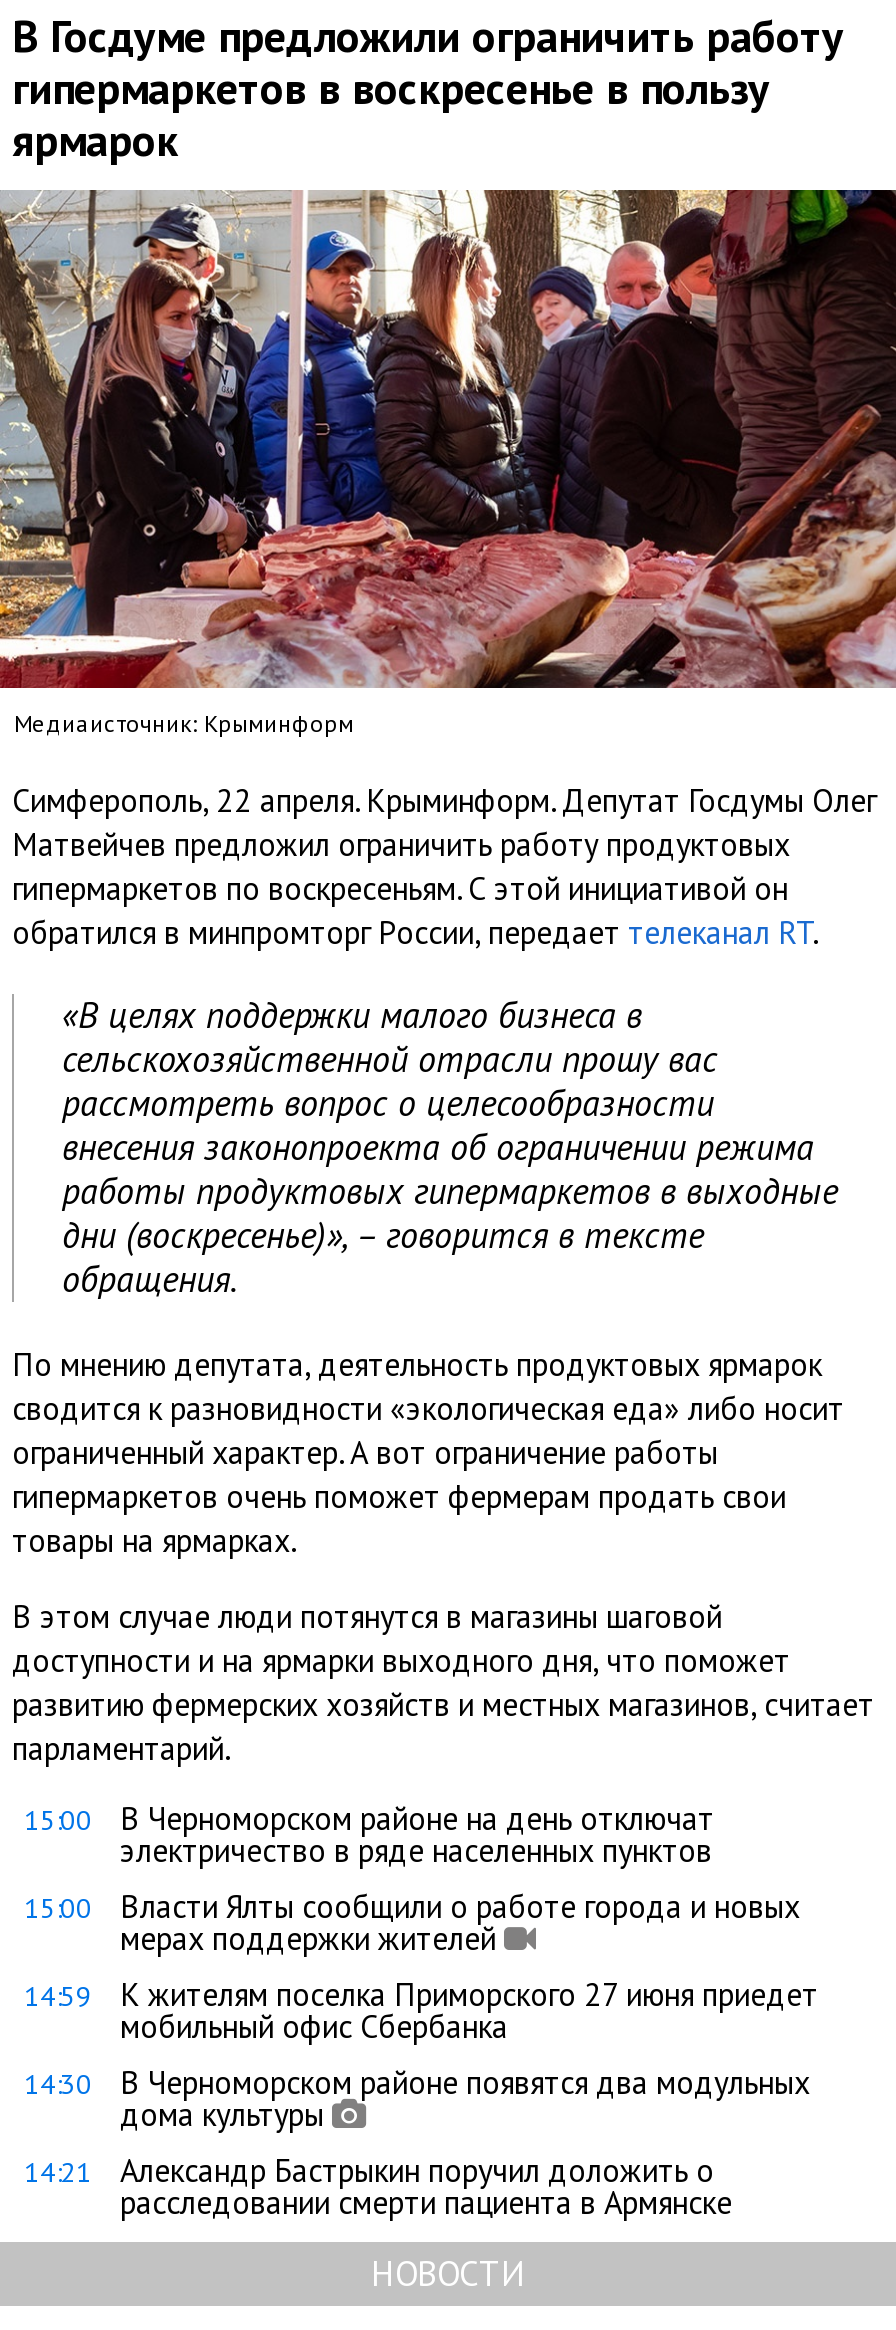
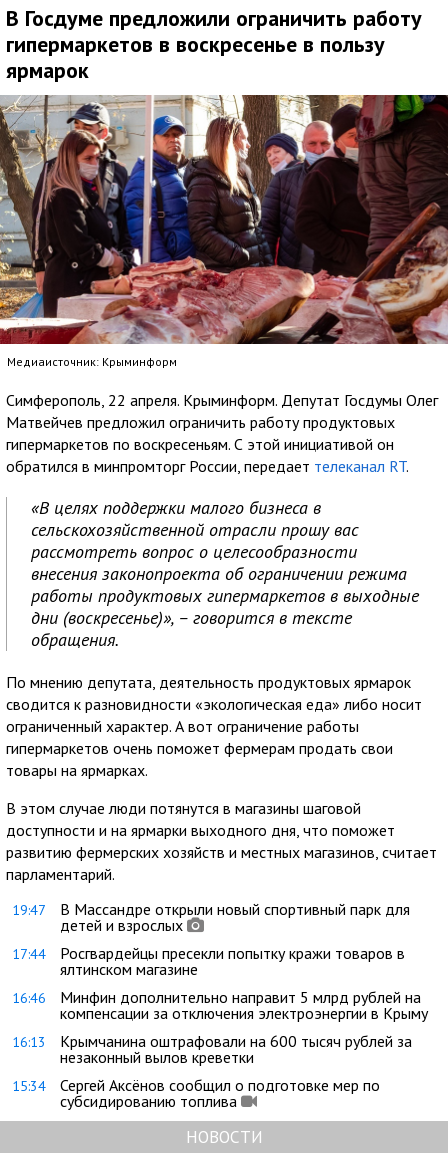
[24,1798,714,1870] 15:00 | В Черноморском районе на день отключат | электричество в ряде населенных пунктов -> [12,899,410,935] 19:47 | В Массандре открыли новый спортивный парк для | детей и взрослых
[24,1886,800,1958] 15:00 | Власти Ялты сообщили о работе города и новых | мерах поддержки жителей -> [12,943,405,979] 17:44 | Росгвардейцы пресекли попытку кражи товаров в | ялтинском магазине
[24,1974,818,2046] 14:59 | К жителям поселка Приморского 27 июня приедет | мобильный офис Сбербанка -> [12,987,428,1023] 16:46 | Минфин дополнительно направит 5 млрд рублей на | компенсации за отключения электроэнергии в Крыму
[24,2062,810,2134] 14:30 | В Черноморском районе появятся два модульных | дома культуры -> [12,1031,412,1067] 16:13 | Крымчанина оштрафовали на 600 тысяч рублей за | незаконный вылов креветки
[24,2150,732,2222] 14:21 | Александр Бастрыкин поручил доложить о | расследовании смерти пациента в Армянске -> [12,1075,380,1111] 15:34 | Сергей Аксёнов сообщил о подготовке мер по | субсидированию топлива

